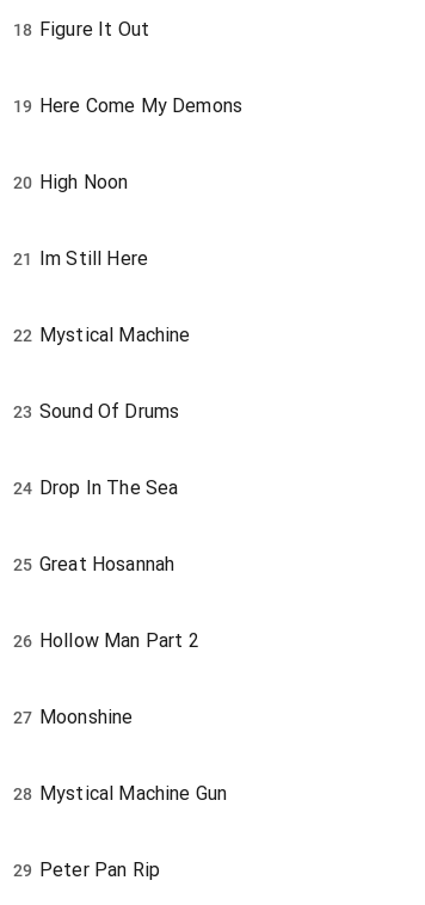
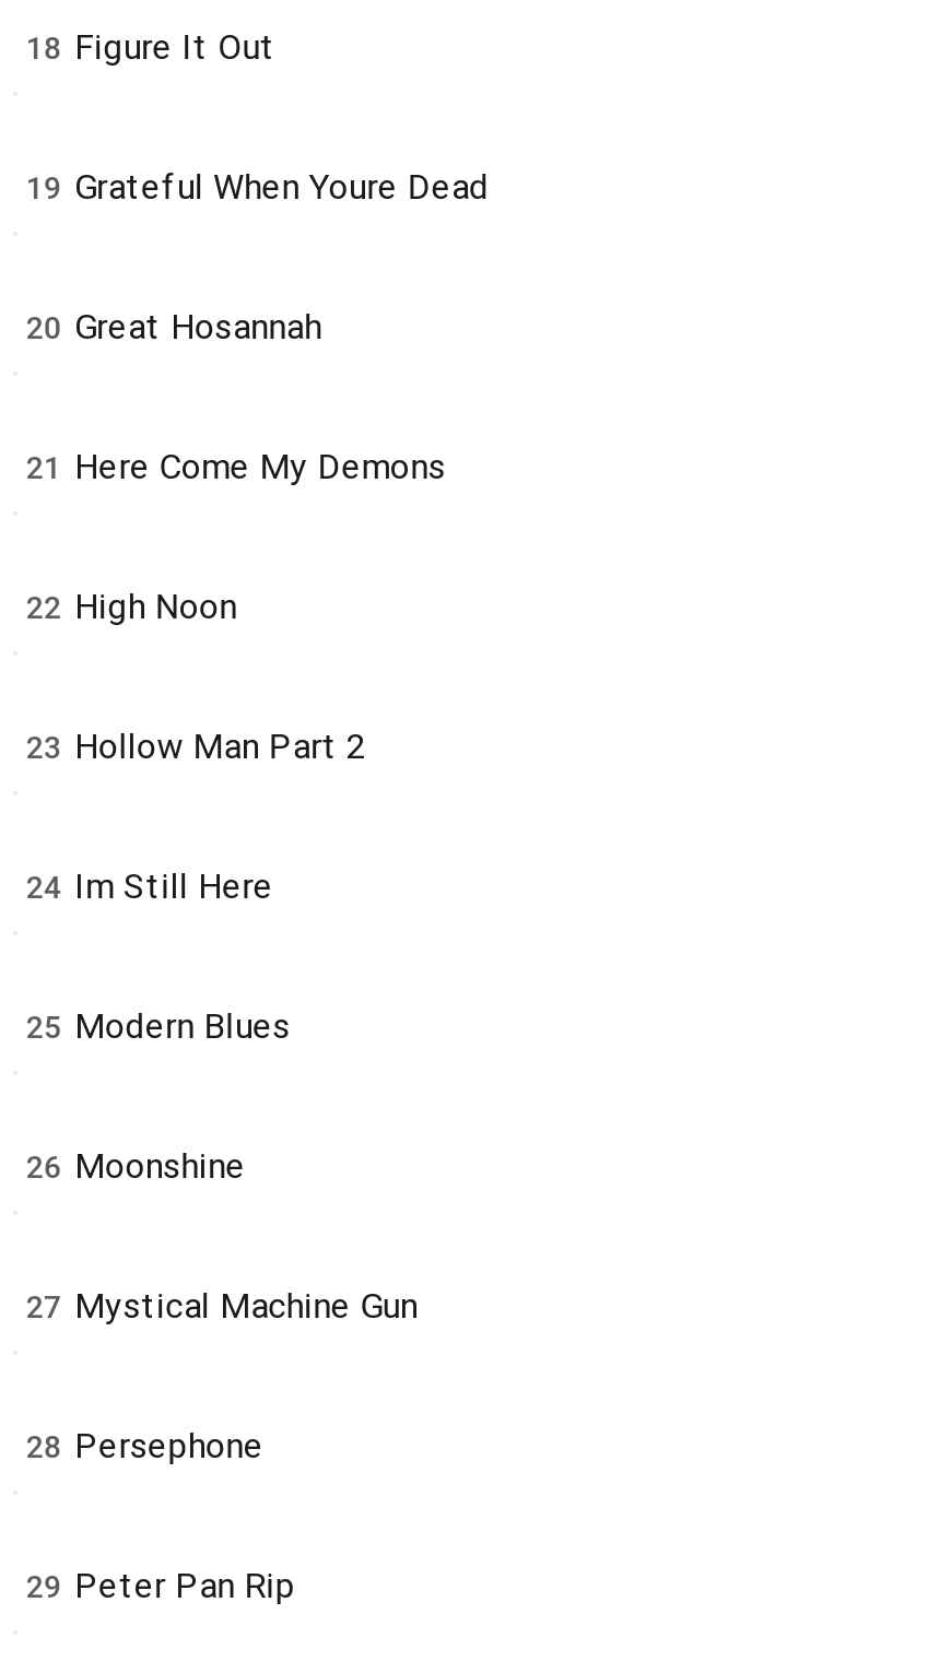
[13,94,242,117] 19 Here Come My Demons -> [26,166,489,208] 19 Grateful When Youre Dead
[13,171,128,193] 20 High Noon -> [26,306,322,347] 20 Great Hosannah
[13,247,148,270] 21 Im Still Here -> [26,446,446,487] 21 Here Come My Demons
[13,324,191,346] 22 Mystical Machine -> [26,586,237,627] 22 High Noon
[13,400,179,423] 23 Sound Of Drums -> [26,726,367,767] 23 Hollow Man Part 2
[13,476,178,499] 24 Drop In The Sea -> [26,865,273,907] 24 Im Still Here
[13,553,175,575] 25 Great Hosannah -> [26,1005,291,1047] 25 Modern Blues
[13,629,199,652] 26 Hollow Man Part 2 -> [26,1145,246,1187] 26 Moonshine
[13,706,133,728] 27 Moonshine -> [26,1285,418,1327] 27 Mystical Machine Gun
[13,782,227,805] 28 Mystical Machine Gun -> [26,1425,264,1466] 28 Persephone

